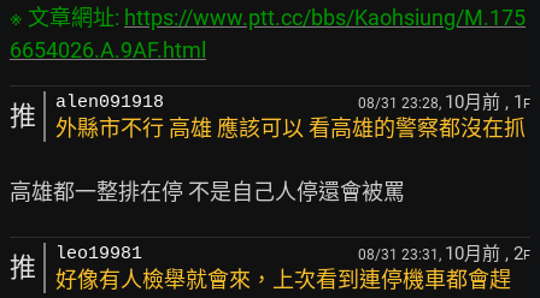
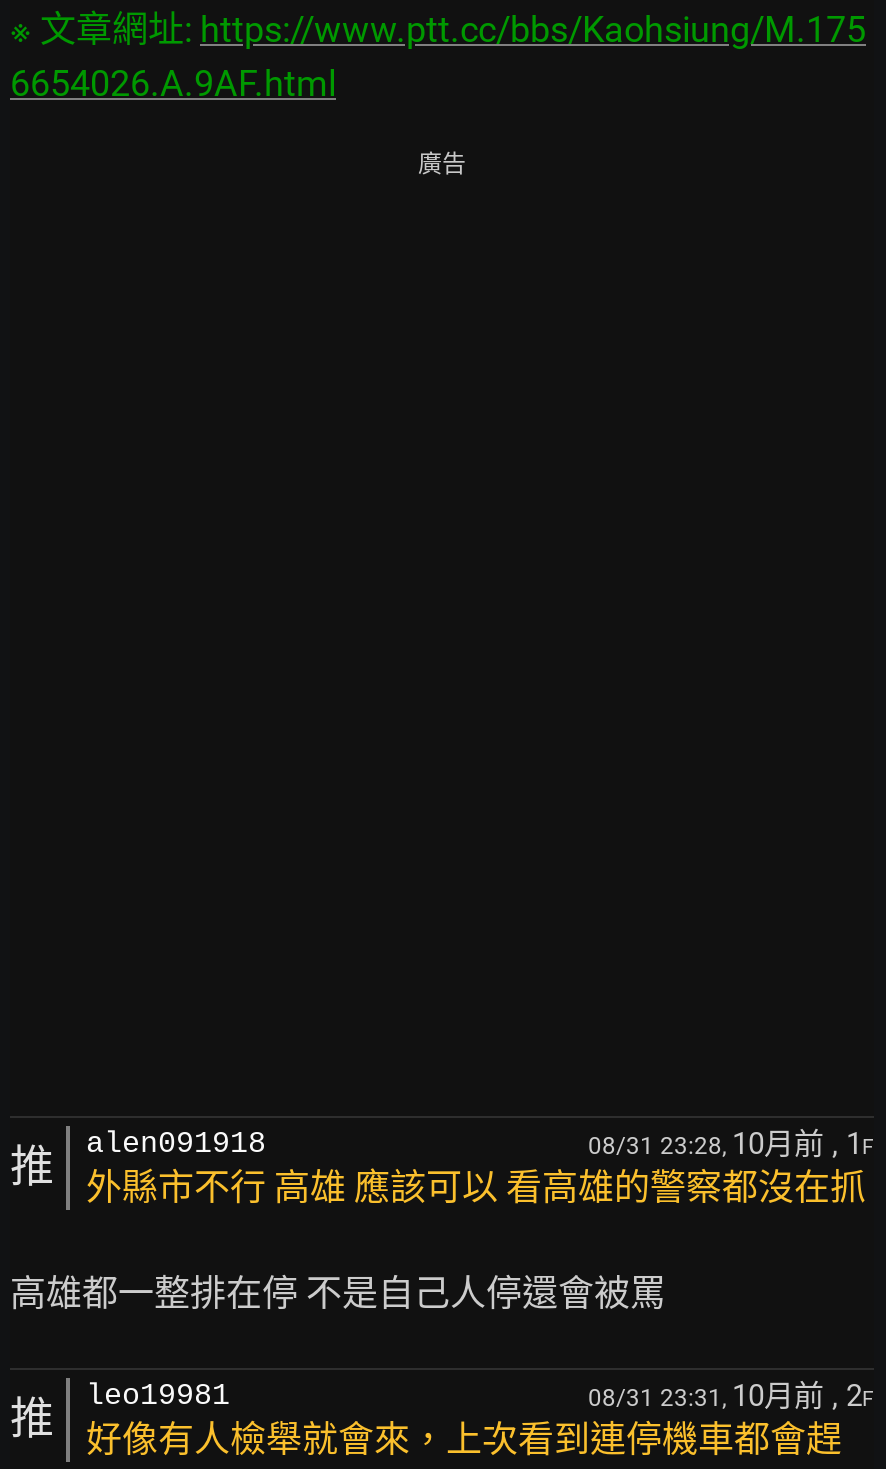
none -> [418,150,466,178] 廣告

